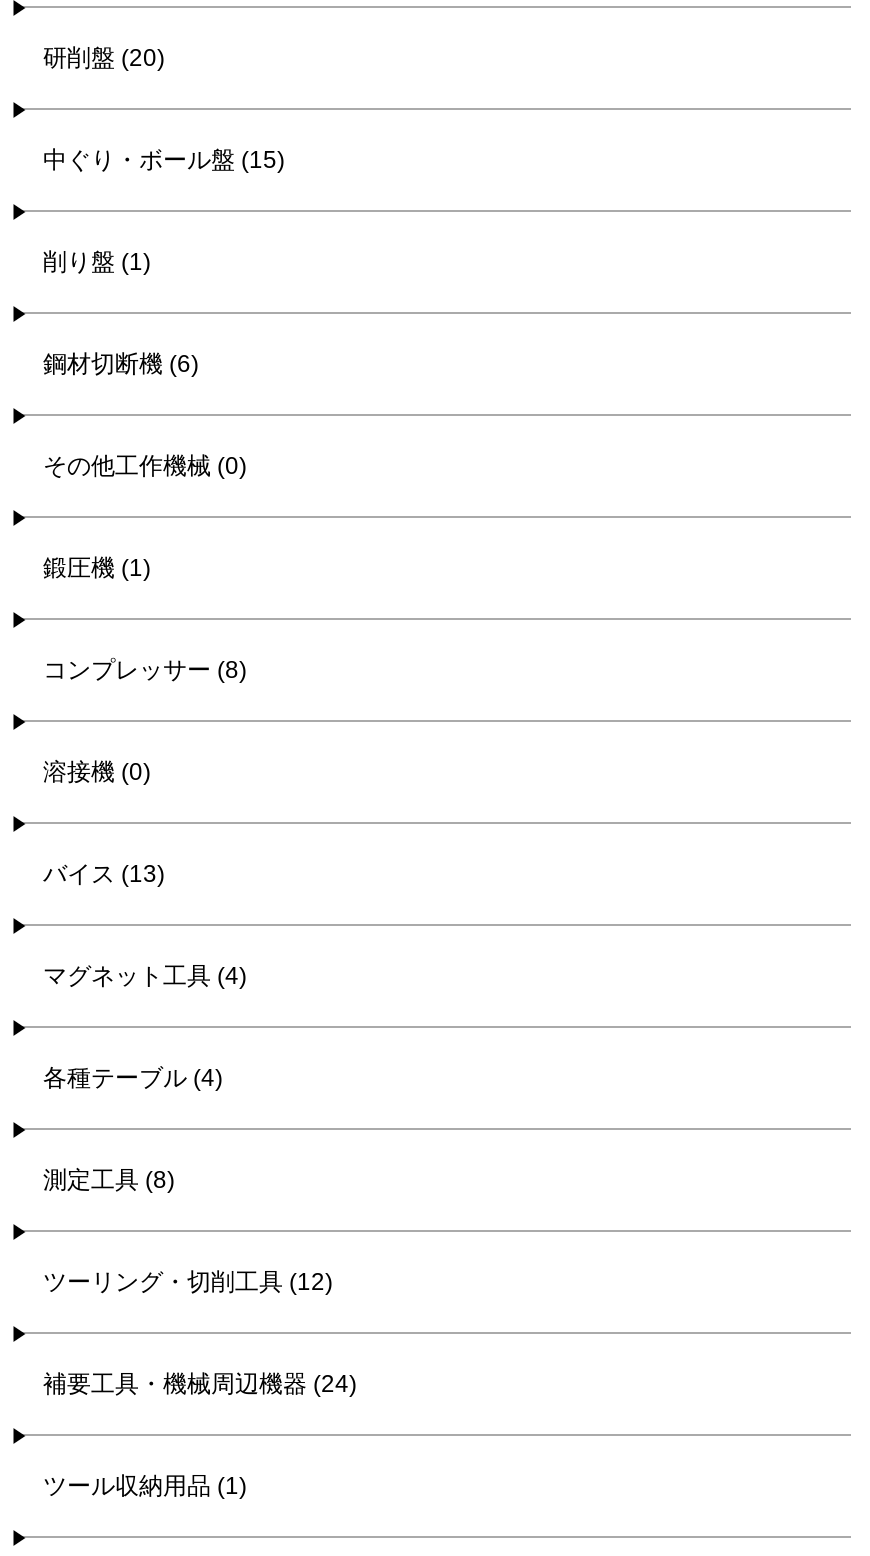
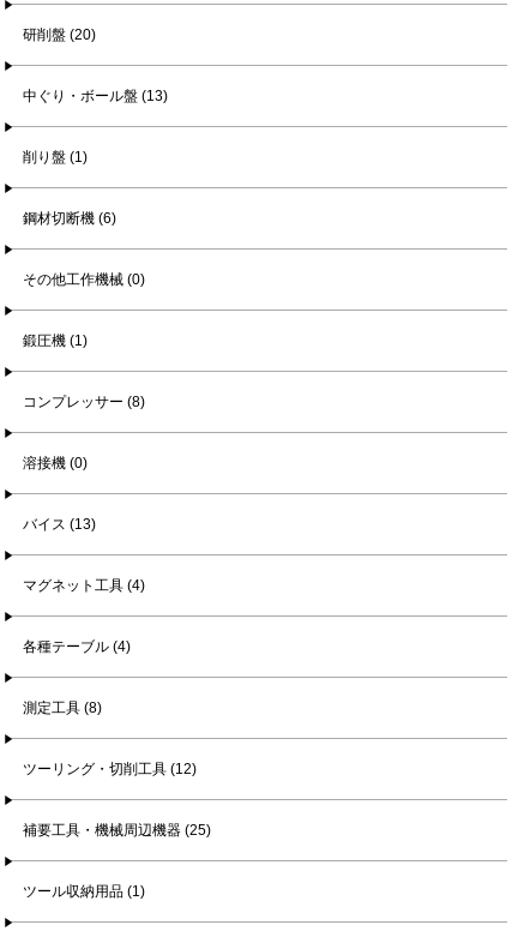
[43,146,285,174] 中ぐり・ボール盤 (15) -> [23,88,168,104] 中ぐり・ボール盤 (13)
[43,1370,357,1398] 補要工具・機械周辺機器 (24) -> [23,822,211,839] 補要工具・機械周辺機器 (25)

